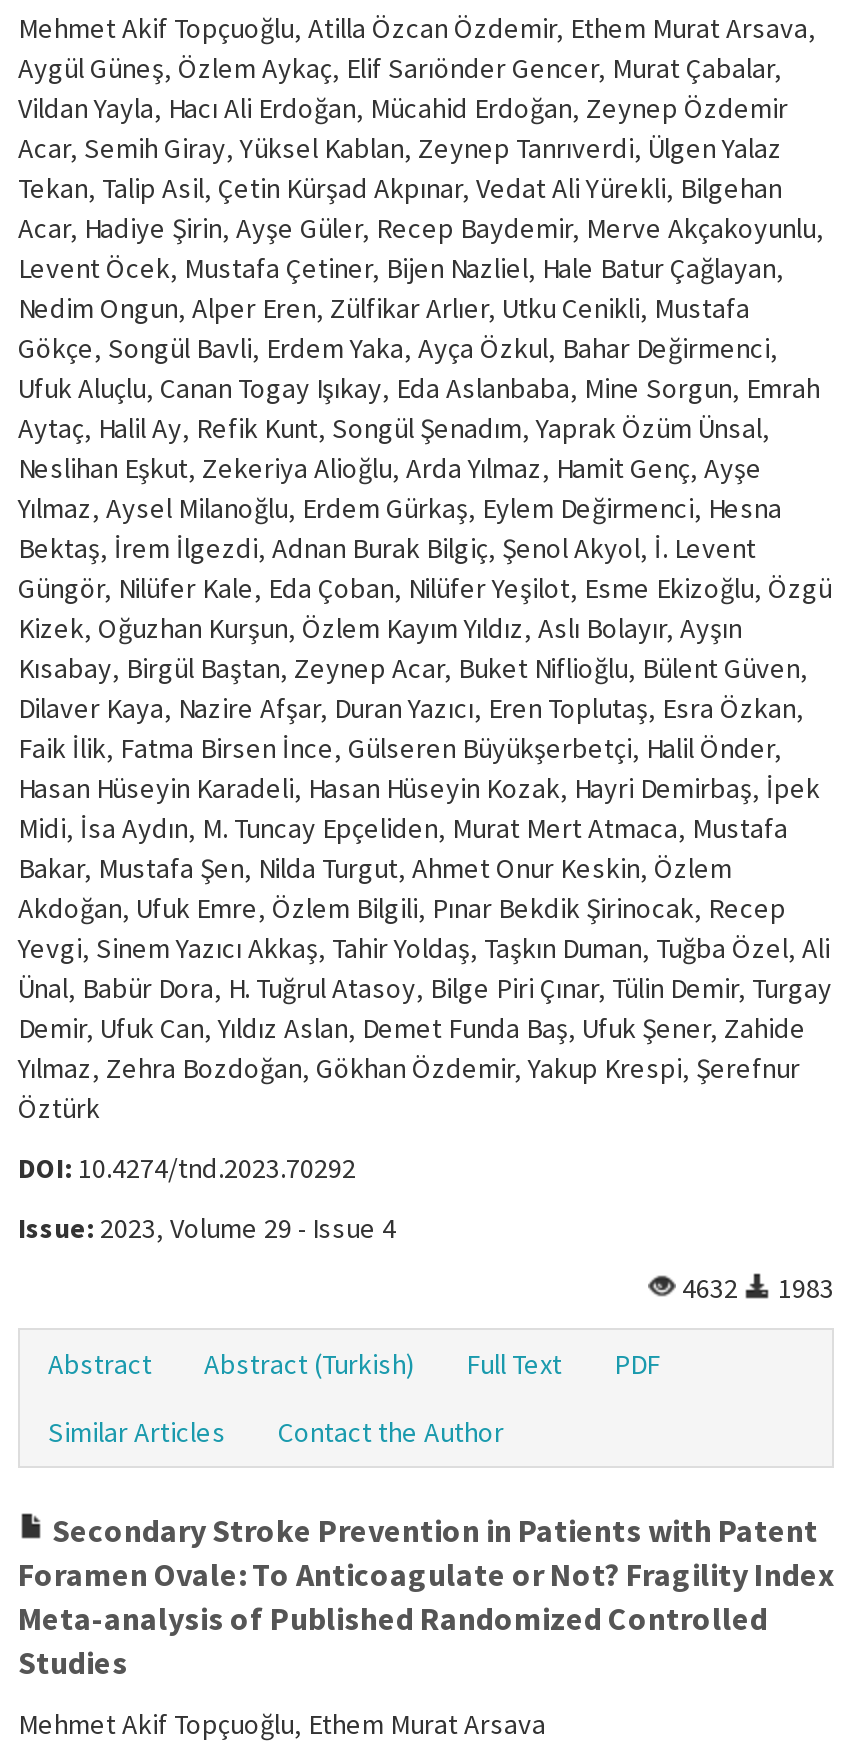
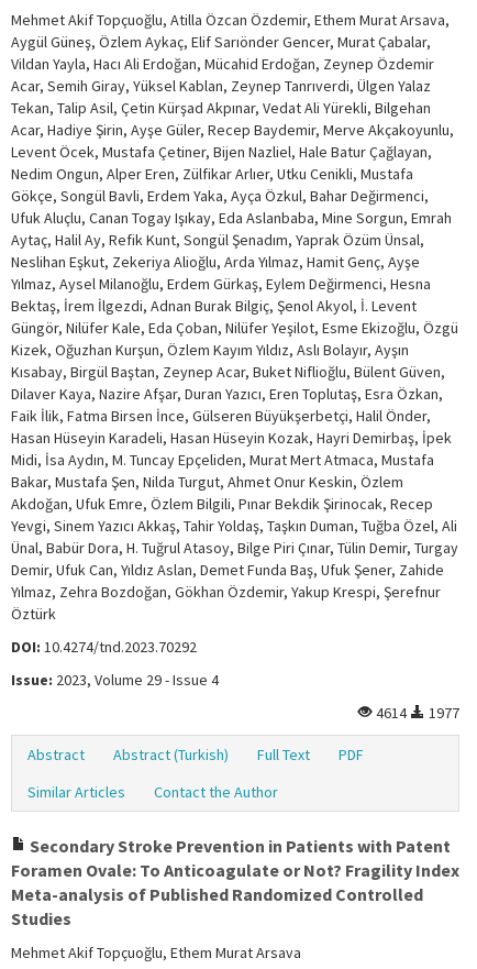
[676,1270,744,1306] 4632 -> [373,703,410,723] 4614
[772,1270,834,1306] 1983 -> [425,703,459,723] 1977

